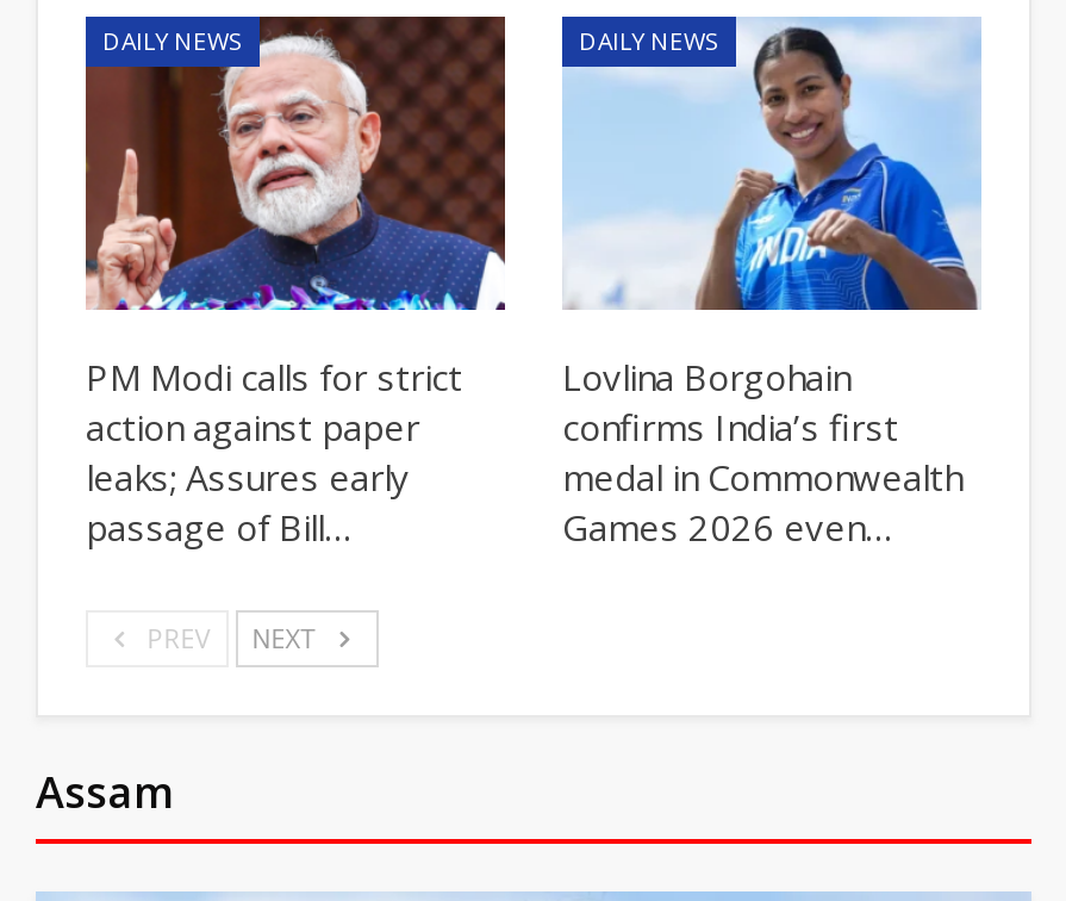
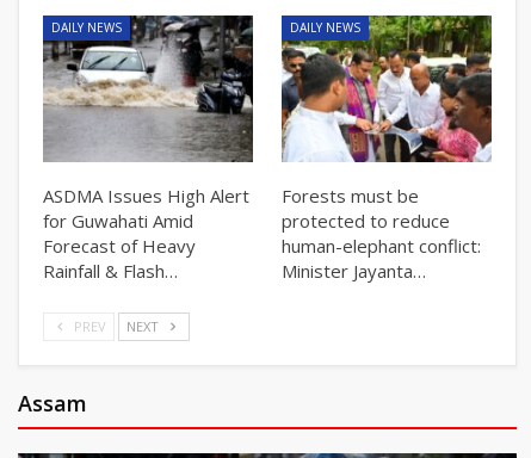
[83,14,507,550] [image] | PM Modi calls for strict | action against paper | leaks; Assures early | passage of Bill… -> [43,14,254,283] [image] | ASDMA Issues High Alert | for Guwahati Amid | Forecast of Heavy | Rainfall & Flash…
[562,17,981,550] [image] | Lovlina Borgohain | confirms India’s first | medal in Commonwealth | Games 2026 even… -> [280,14,493,283] [image] | Forests must be | protected to reduce | human-elephant conflict: | Minister Jayanta…

